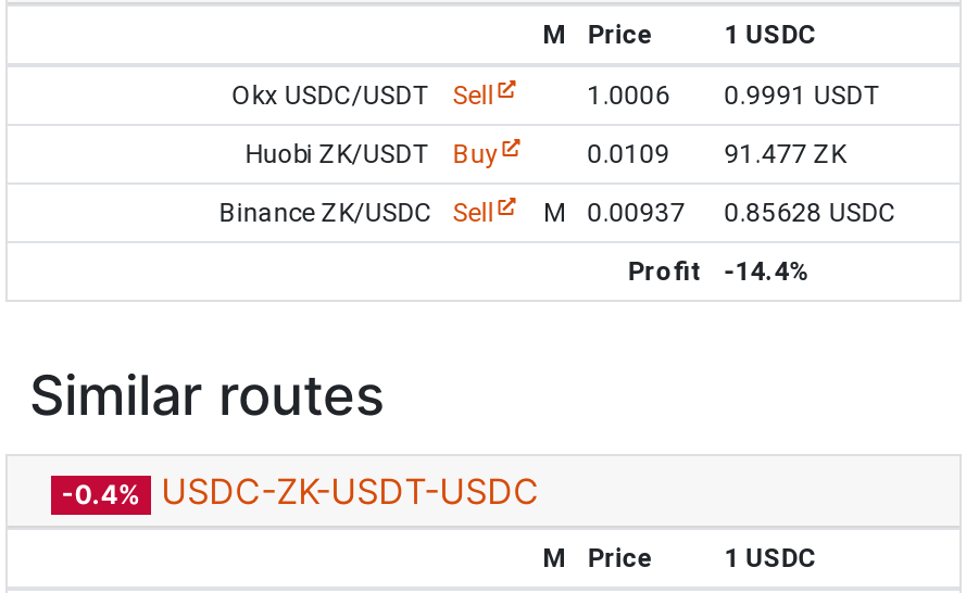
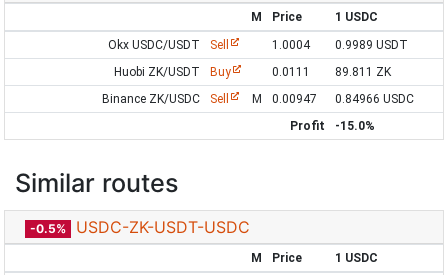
[587,80,670,111] 1.0006 -> [272,38,310,52] 1.0004
[724,80,883,111] 0.9991 USDT -> [335,38,408,52] 0.9989 USDT
[587,139,670,169] 0.0109 -> [272,65,310,79] 0.0111
[724,139,846,169] 91.477 ZK -> [335,65,391,79] 89.811 ZK
[587,198,685,228] 0.00937 -> [272,92,317,106] 0.00947
[724,198,896,228] 0.85628 USDC -> [335,92,414,106] 0.84966 USDC
[627,256,811,287] Profit -14.4% -> [290,119,375,133] Profit -15.0%
[62,469,539,513] -0.4% USDC-ZK-USDT-USDC -> [30,217,250,237] -0.5% USDC-ZK-USDT-USDC

